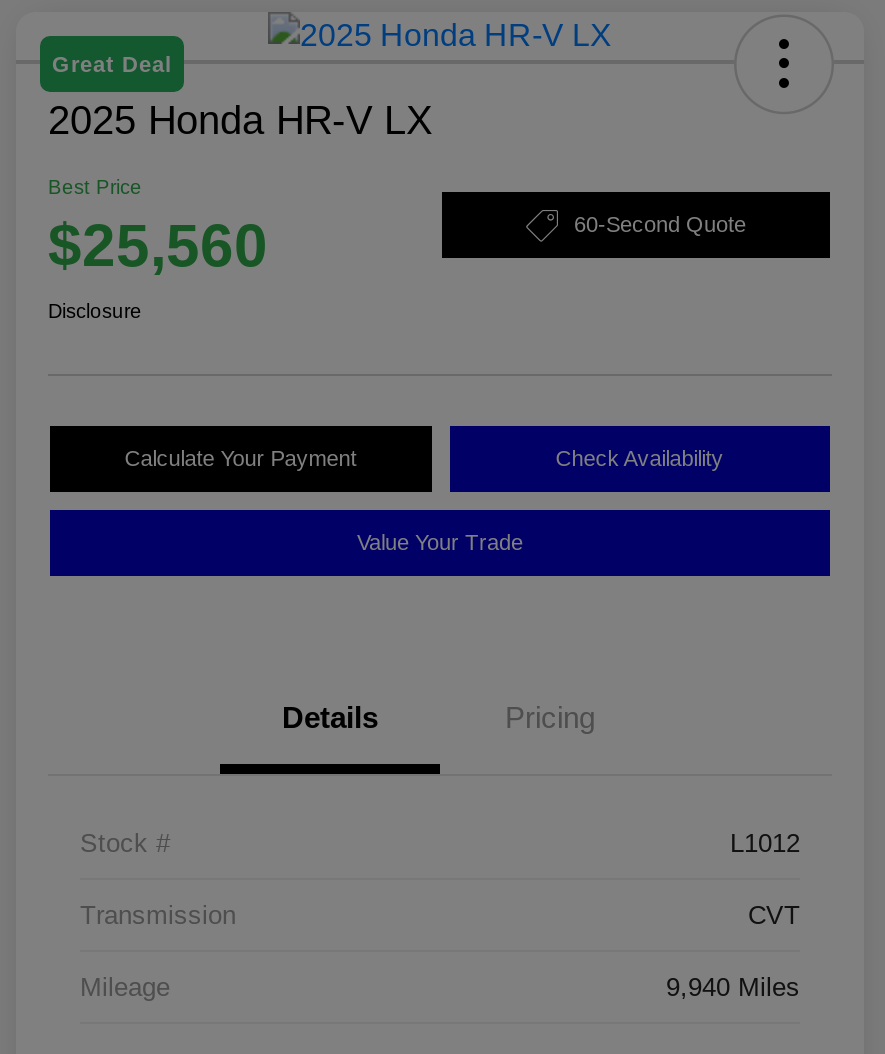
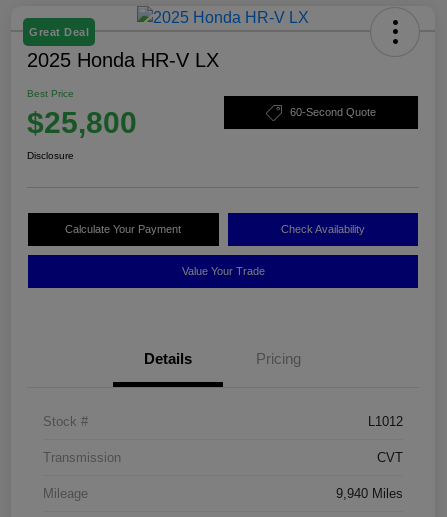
[48,212,268,278] $25,560 -> [27,106,137,139] $25,800

